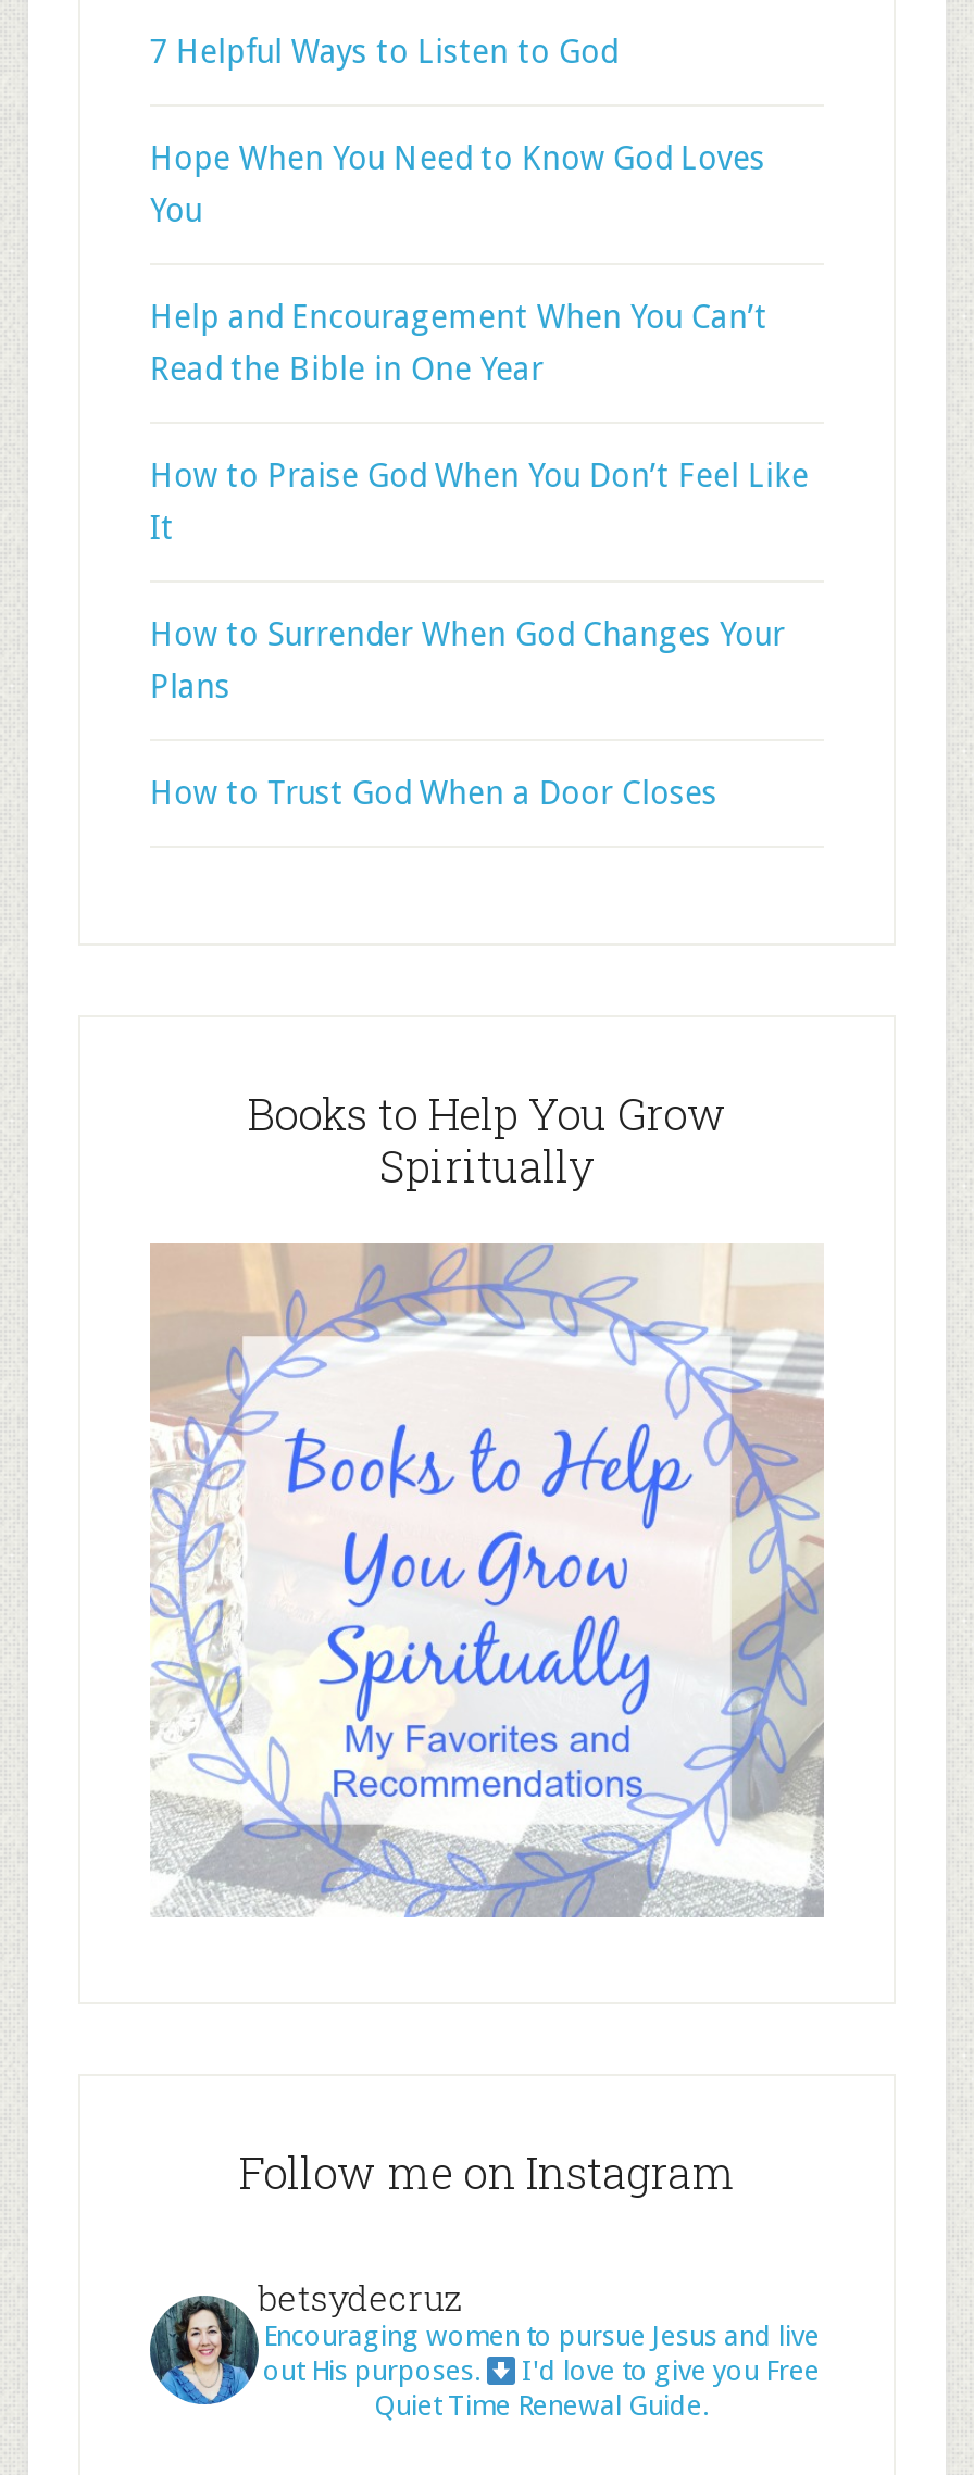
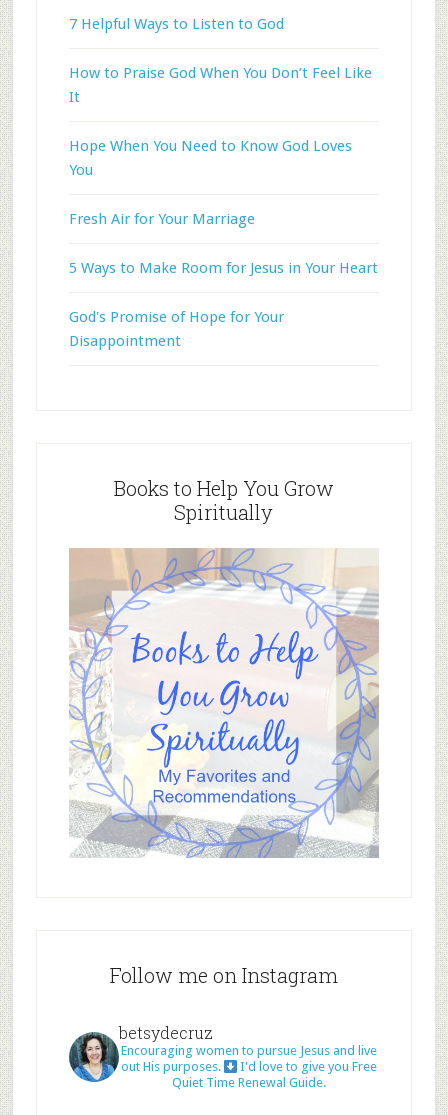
moved [150,140,765,231] -> [69,137,352,179]: Hope When You Need to Know God Loves | You
[150,298,767,390] Help and Encouragement When You Can’t | Read the Bible in One Year -> none
moved [150,457,808,548] -> [69,64,372,106]: How to Praise God When You Don’t Feel Like | It
[150,616,784,813] How to Surrender When God Changes Your | Plans | How to Trust God When a Door Closes -> [69,210,378,350] Fresh Air for Your Marriage | 5 Ways to Make Room for Jesus in Your Heart | God's Promise of Hope for Your | Disappointment

